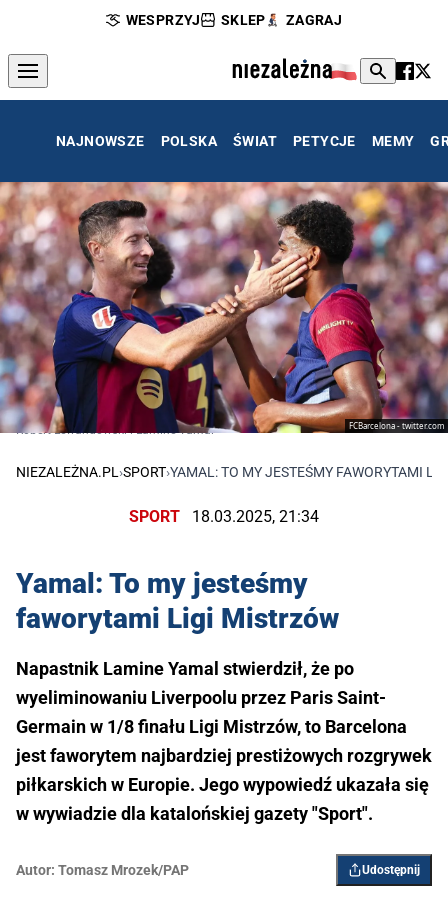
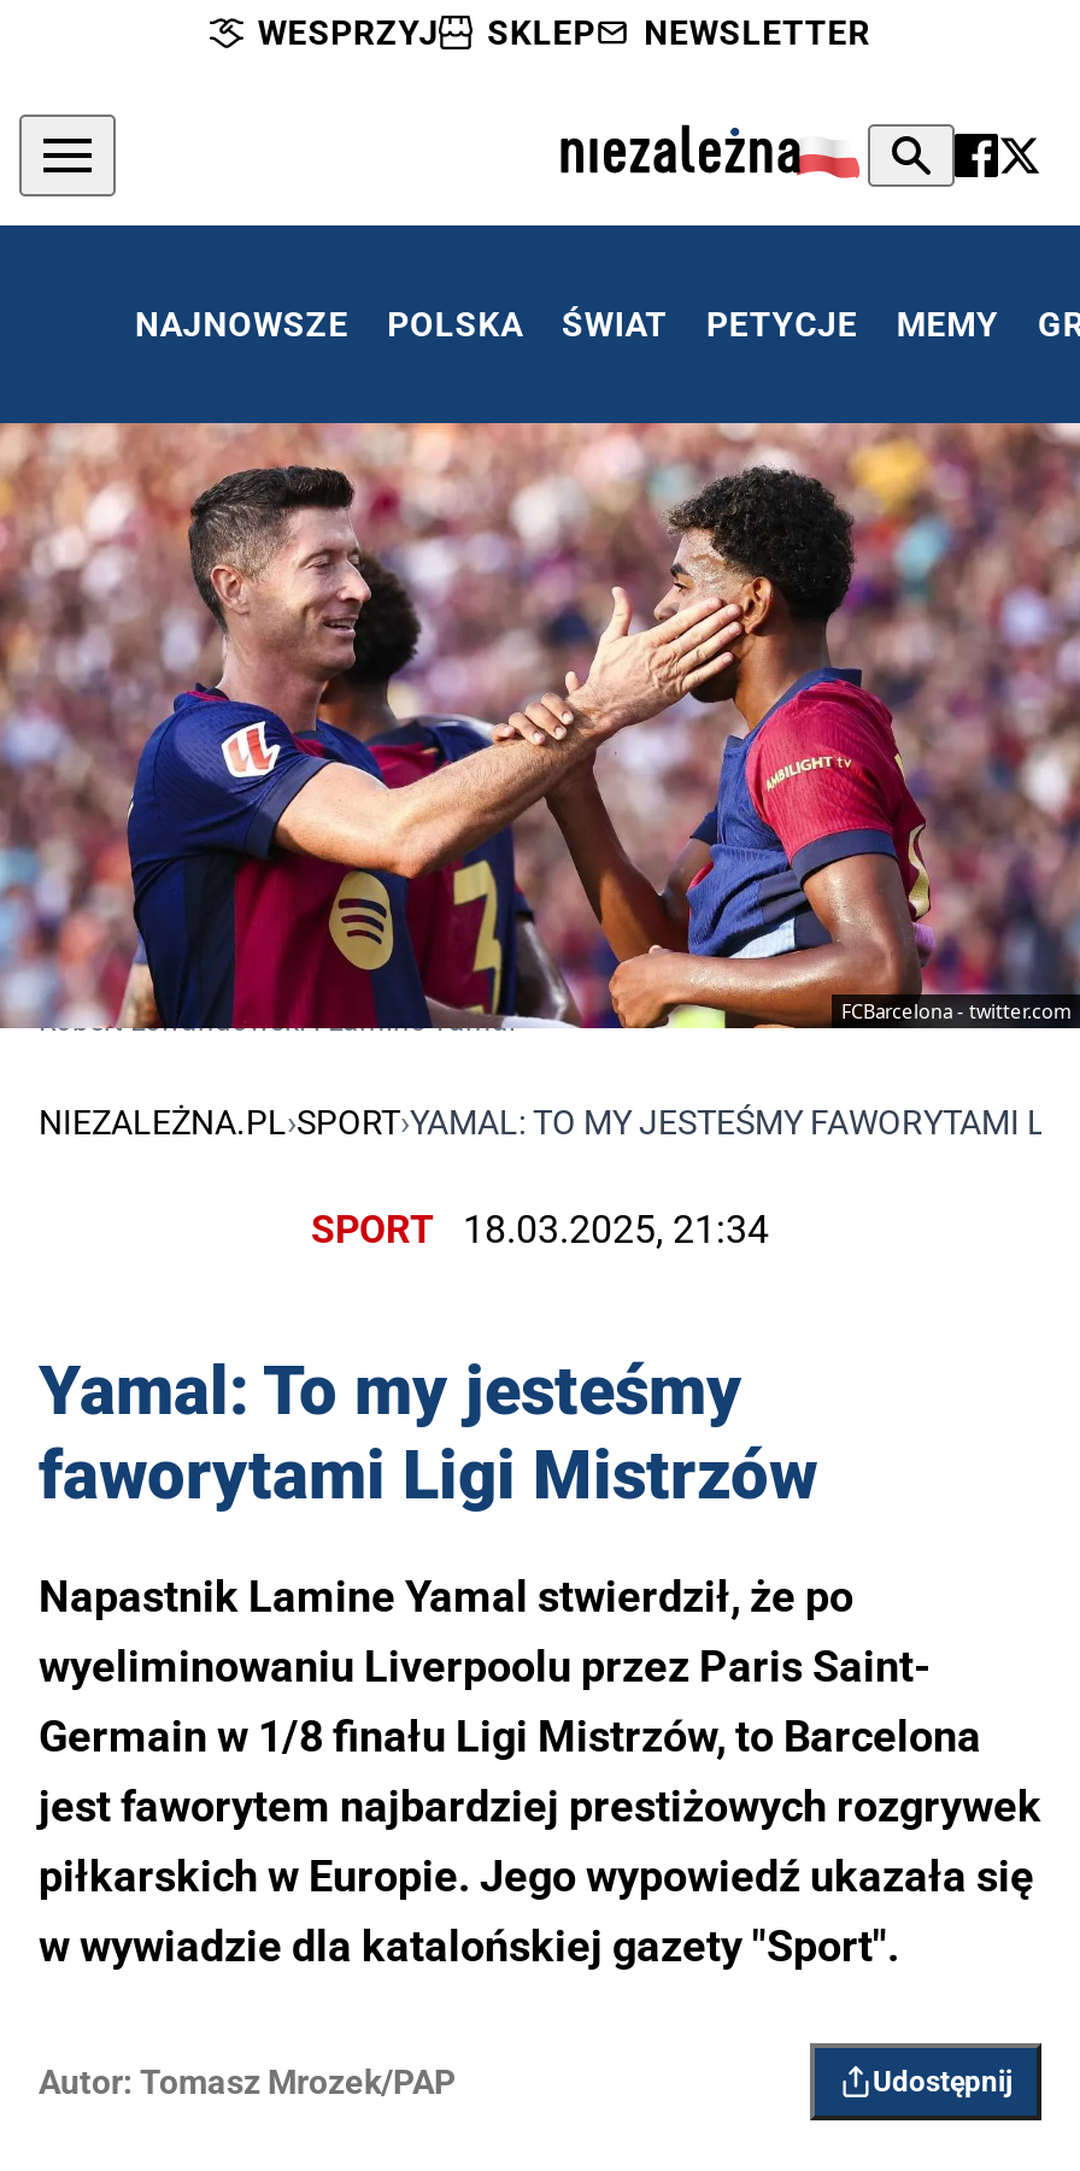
[286,12,342,28] ZAGRAJ -> [644,13,871,52] NEWSLETTER

